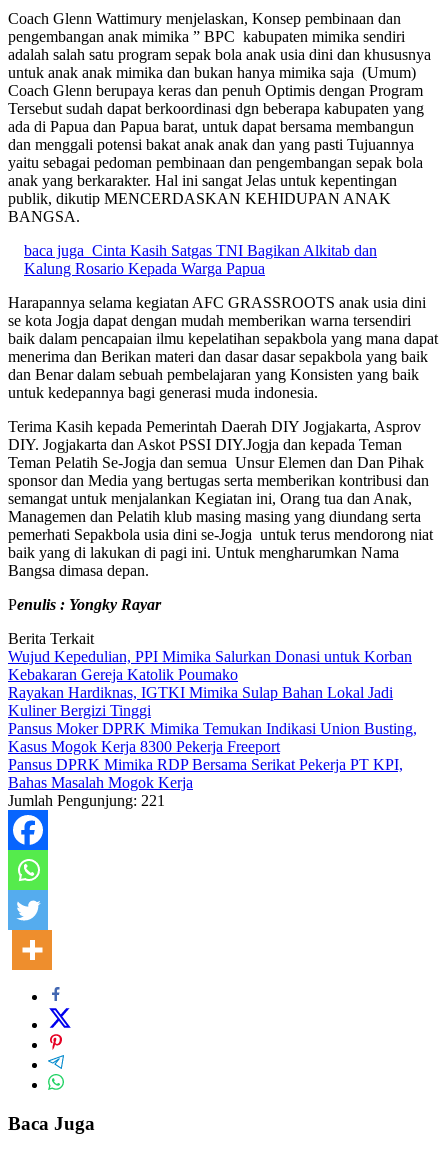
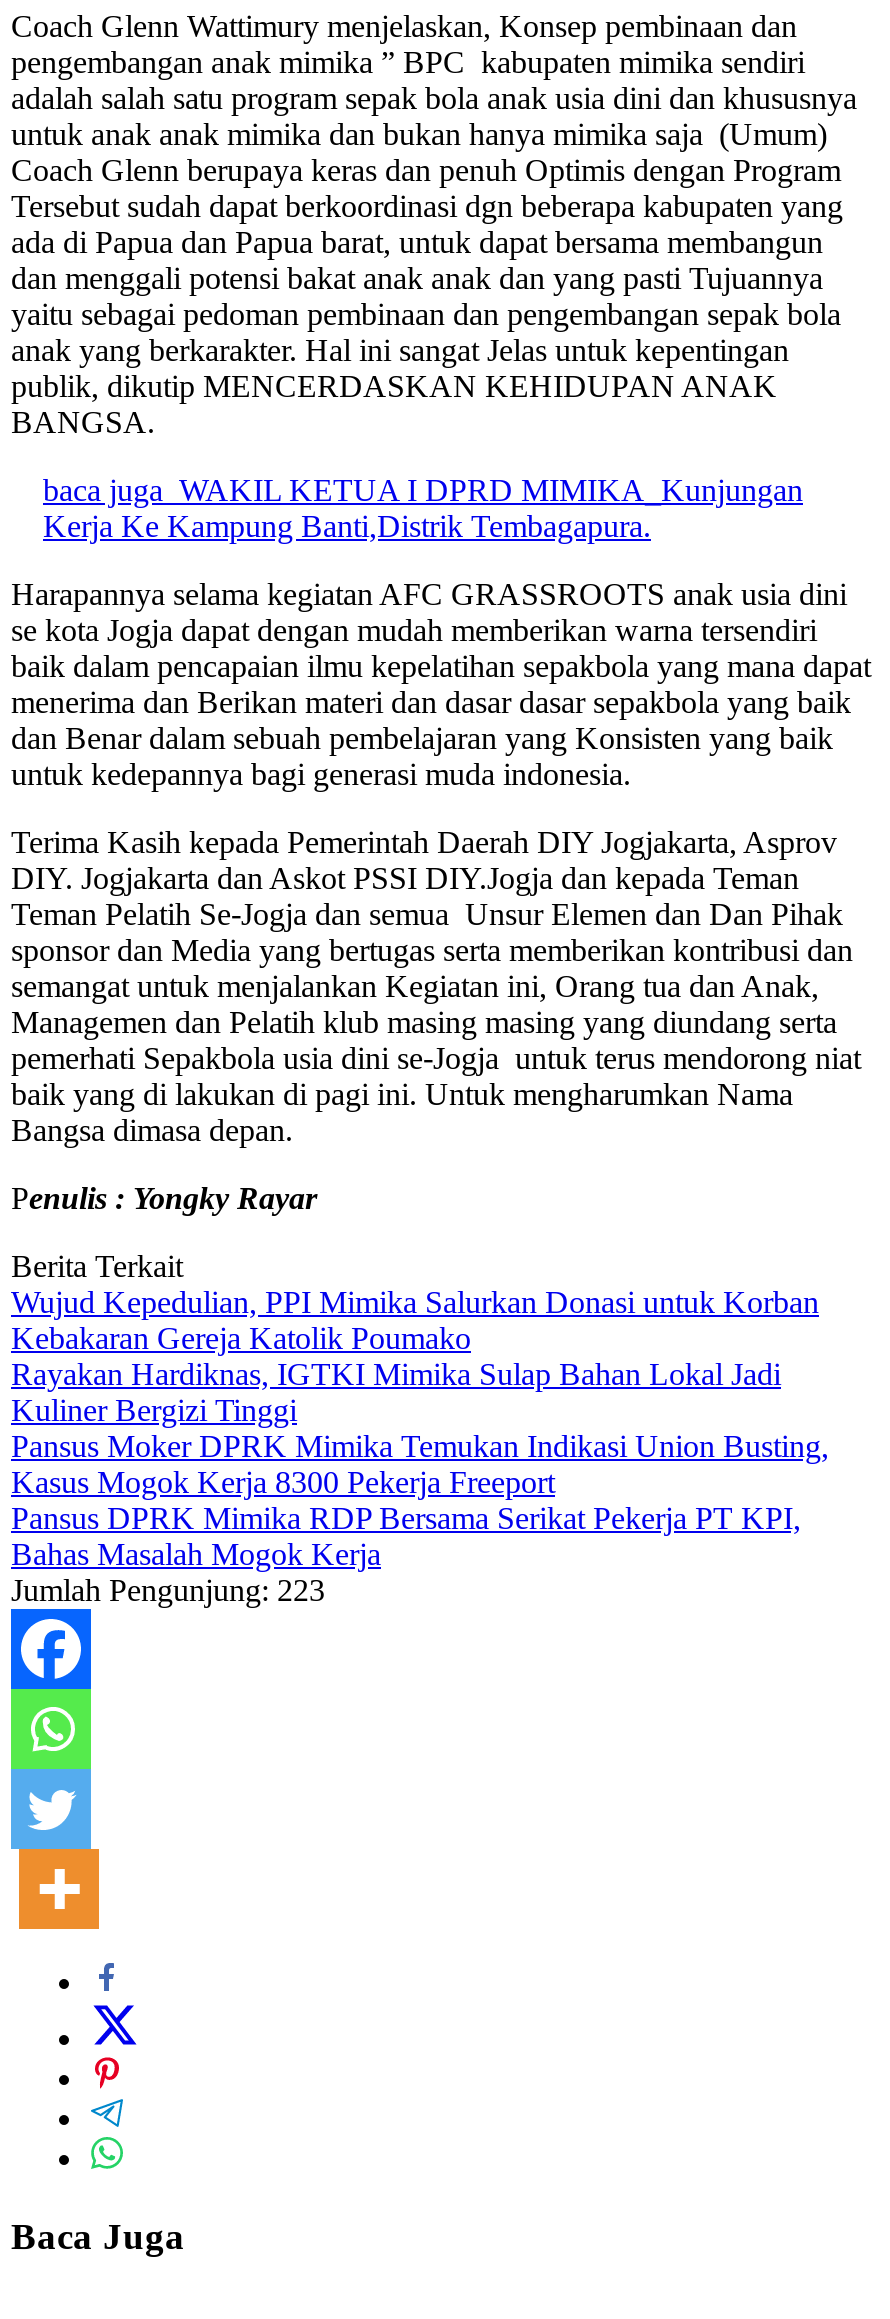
[24,242,377,277] baca juga Cinta Kasih Satgas TNI Bagikan Alkitab dan | Kalung Rosario Kepada Warga Papua -> [43,473,803,543] baca juga WAKIL KETUA I DPRD MIMIKA_Kunjungan | Kerja Ke Kampung Banti,Distrik Tembagapura.
[8,792,165,809] Jumlah Pengunjung: 221 -> [11,1573,325,1607] Jumlah Pengunjung: 223

